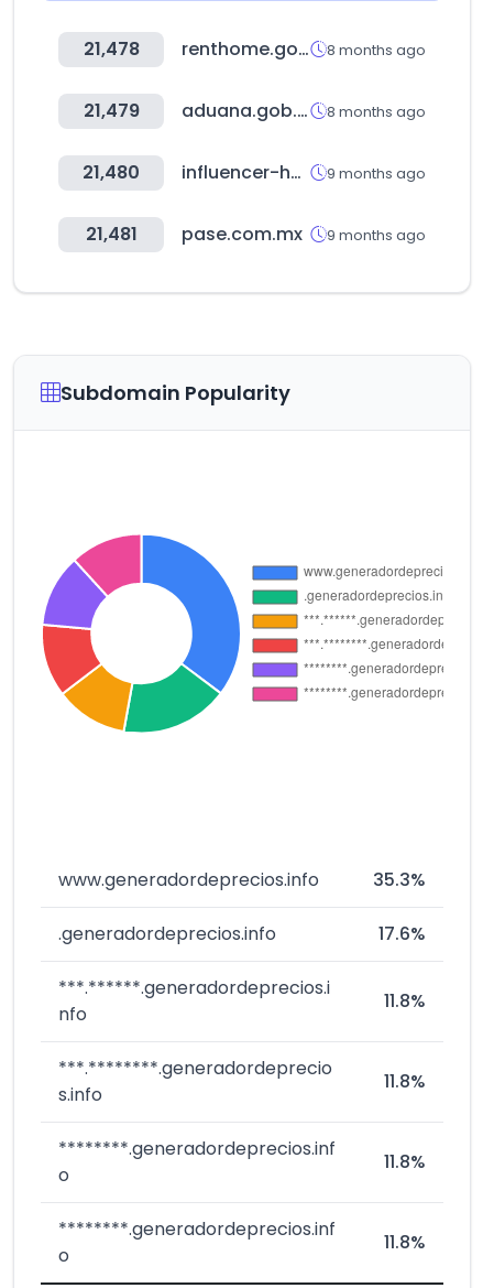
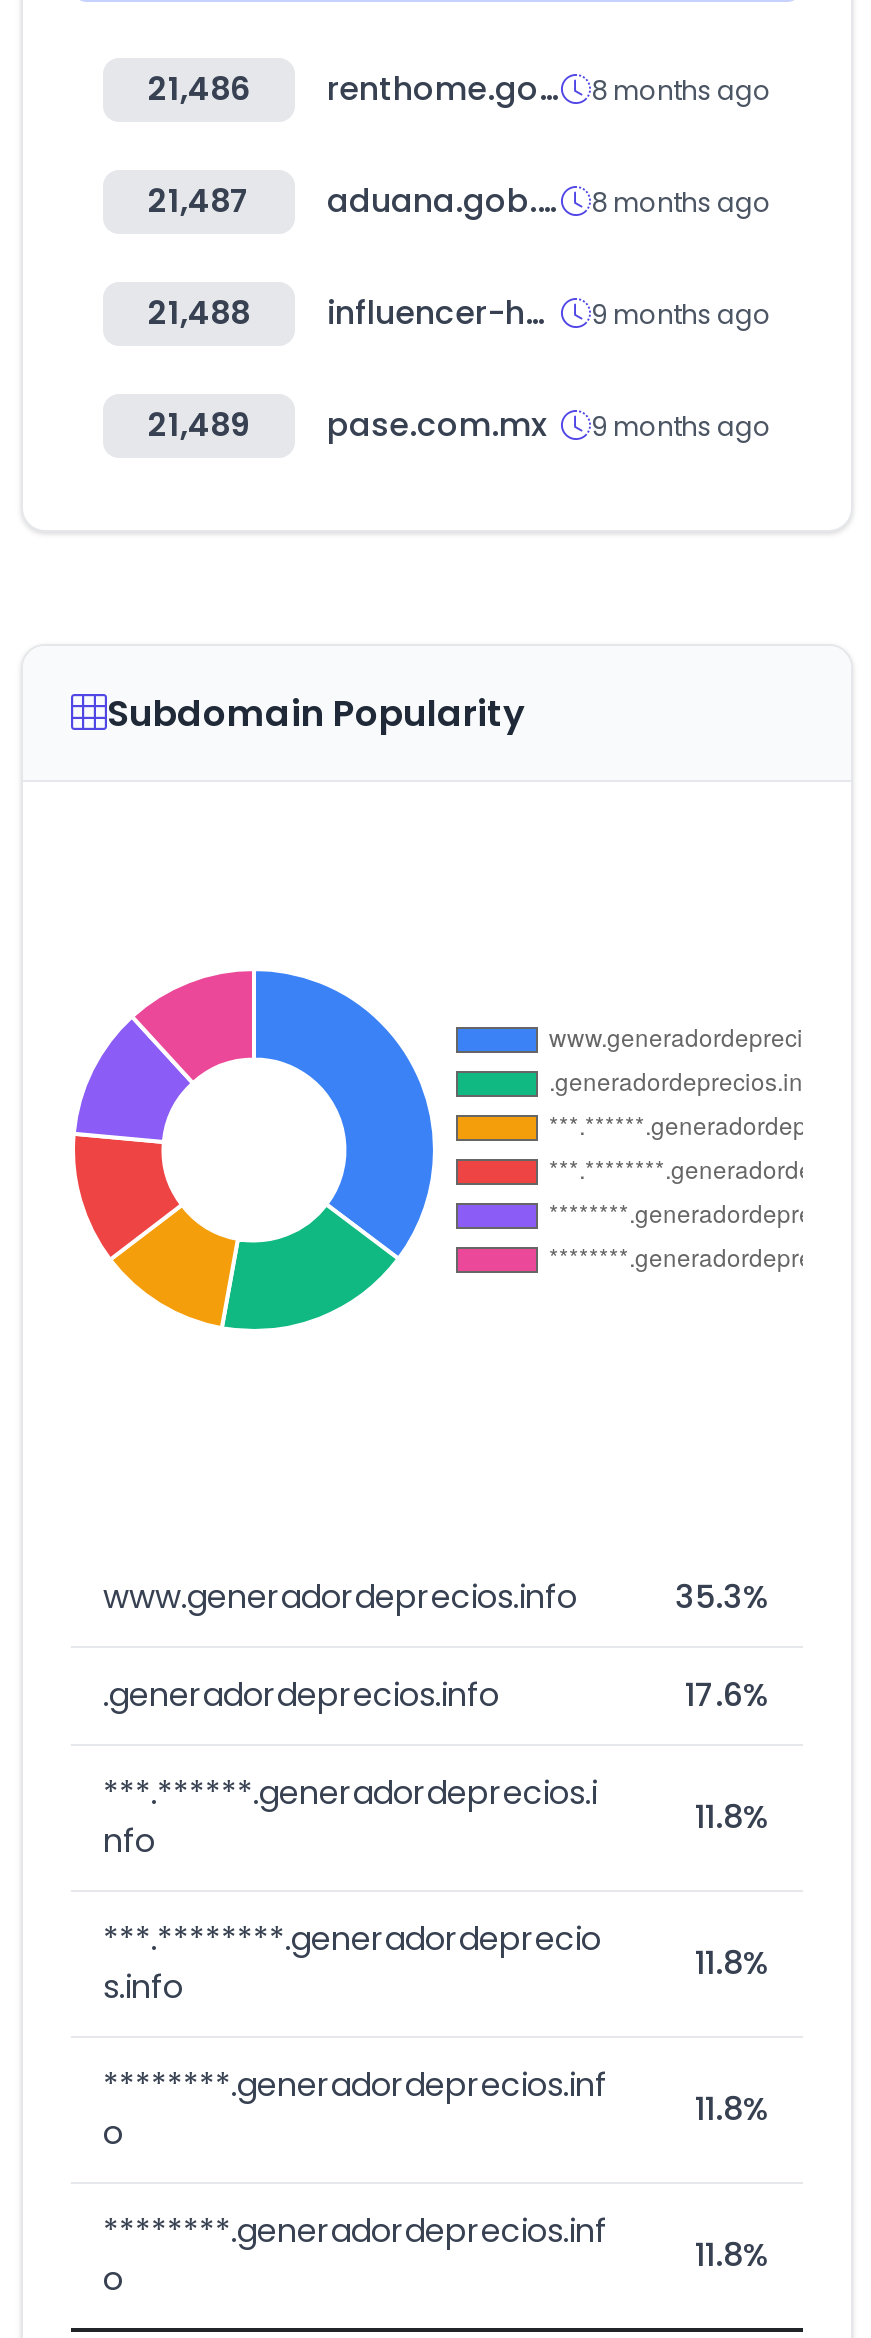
[83,36,139,62] 21,478 -> [148,66,250,112] 21,486
[83,98,139,123] 21,479 -> [148,178,250,224] 21,487
[83,160,140,185] 21,480 -> [148,290,250,336] 21,488
[85,221,426,247] 21,481 pase.com.mx 9 months ago -> [148,402,771,448] 21,489 pase.com.mx 9 months ago

